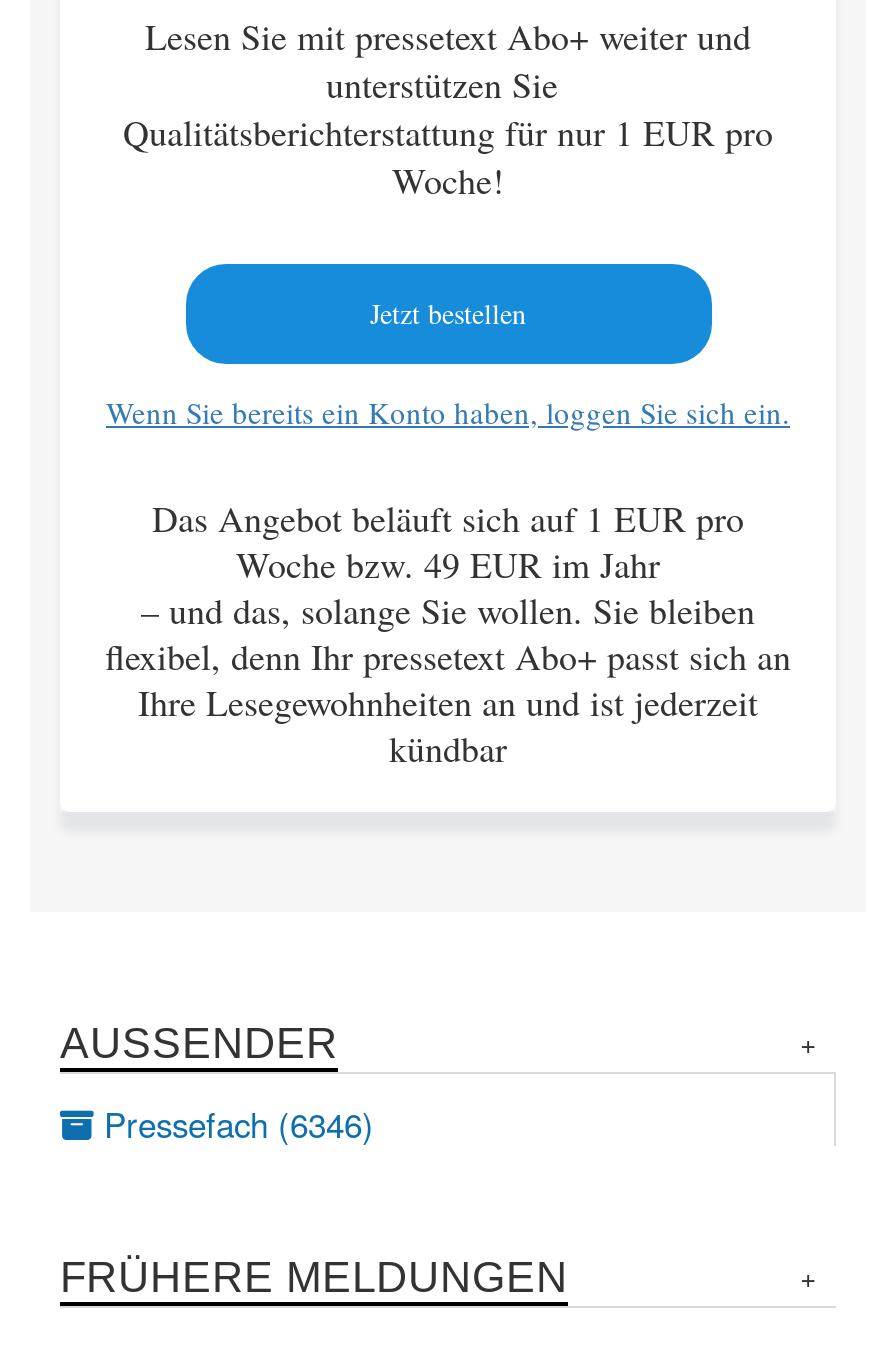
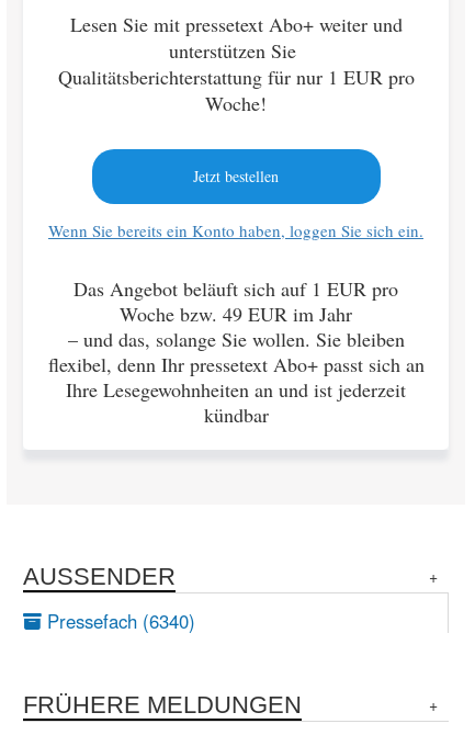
[94,1100,374,1148] Pressefach (6346) -> [42,608,195,634] Pressefach (6340)

